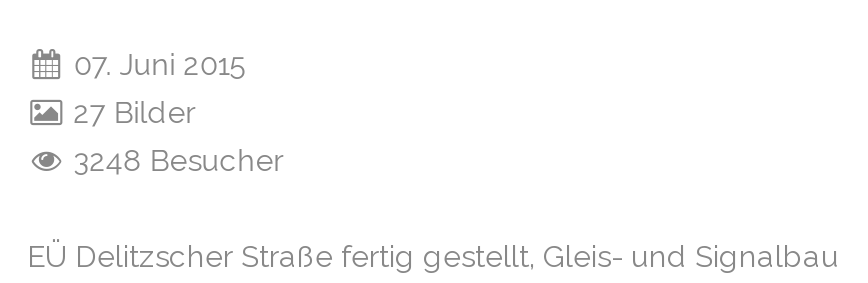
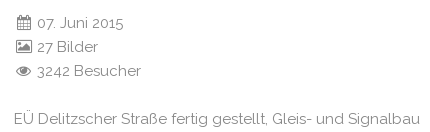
[66,143,284,179] 3248 Besucher -> [33,62,141,80] 3242 Besucher

